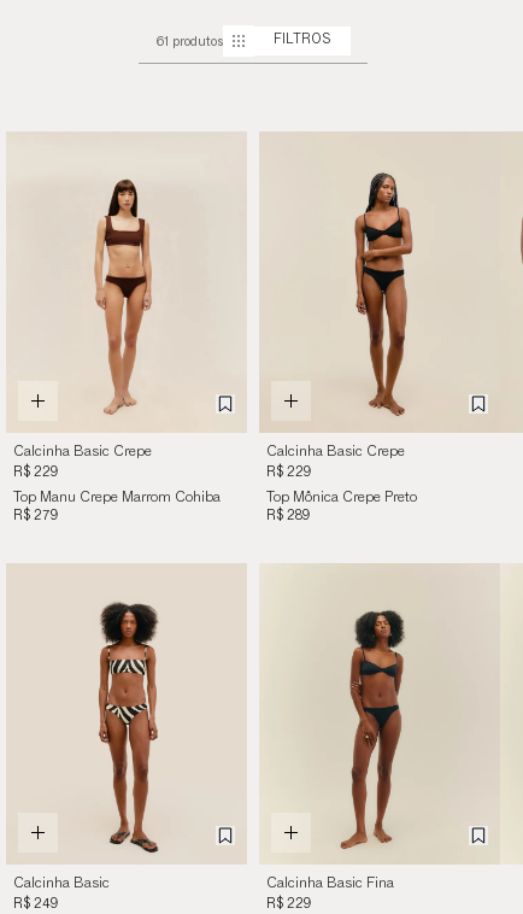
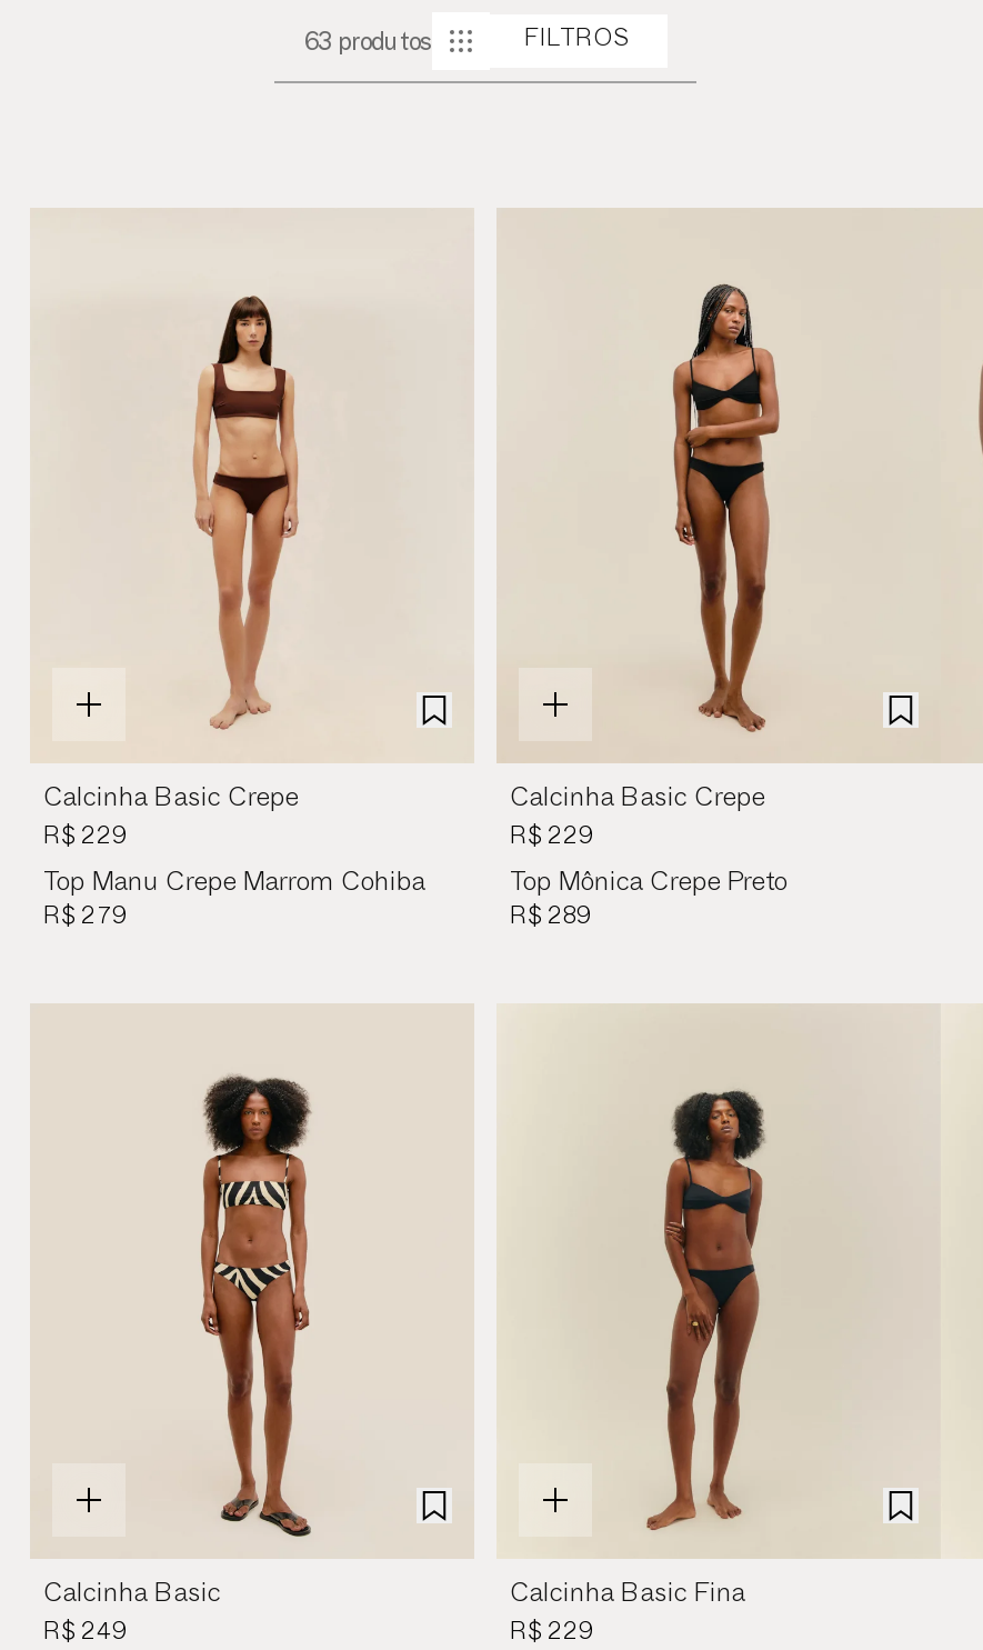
[156,33,222,49] 61 produtos -> [304,26,431,57] 63 produtos

